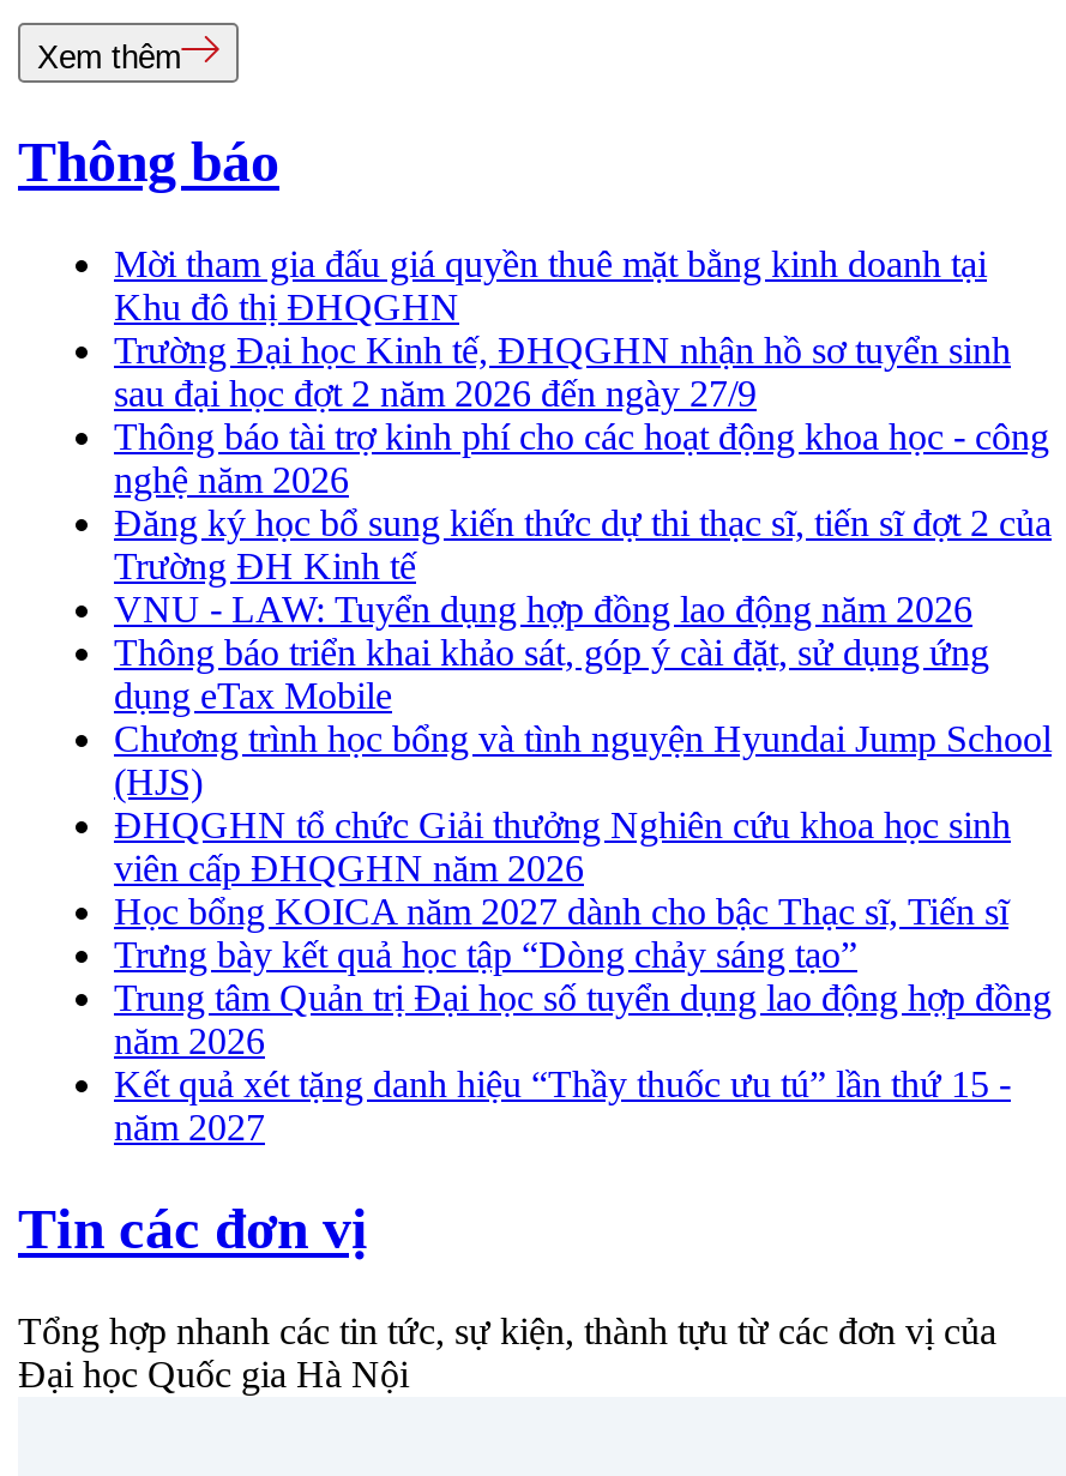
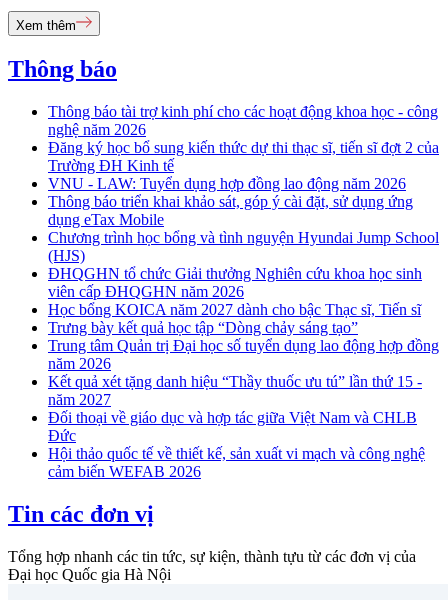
[114,244,1011,414] Mời tham gia đấu giá quyền thuê mặt bằng kinh doanh tại | Khu đô thị ĐHQGHN | Trường Đại học Kinh tế, ĐHQGHN nhận hồ sơ tuyển sinh | sau đại học đợt 2 năm 2026 đến ngày 27/9 -> none
moved [114,417,1052,1148] -> [48,103,439,408]: Thông báo tài trợ kinh phí cho các hoạt động khoa học - công | nghệ năm 2026 | Đăng ký học bổ sung kiến thức dự thi thạc sĩ, tiến sĩ đợt 2 của | ... | Kết quả xét tặng danh hiệu “Thầy thuốc ưu tú” lần thứ 15 - | năm 2027
none -> [48,409,425,480] Đối thoại về giáo dục và hợp tác giữa Việt Nam và CHLB | Đức | Hội thảo quốc tế về thiết kế, sản xuất vi mạch và công nghệ | cảm biến WEFAB 2026

